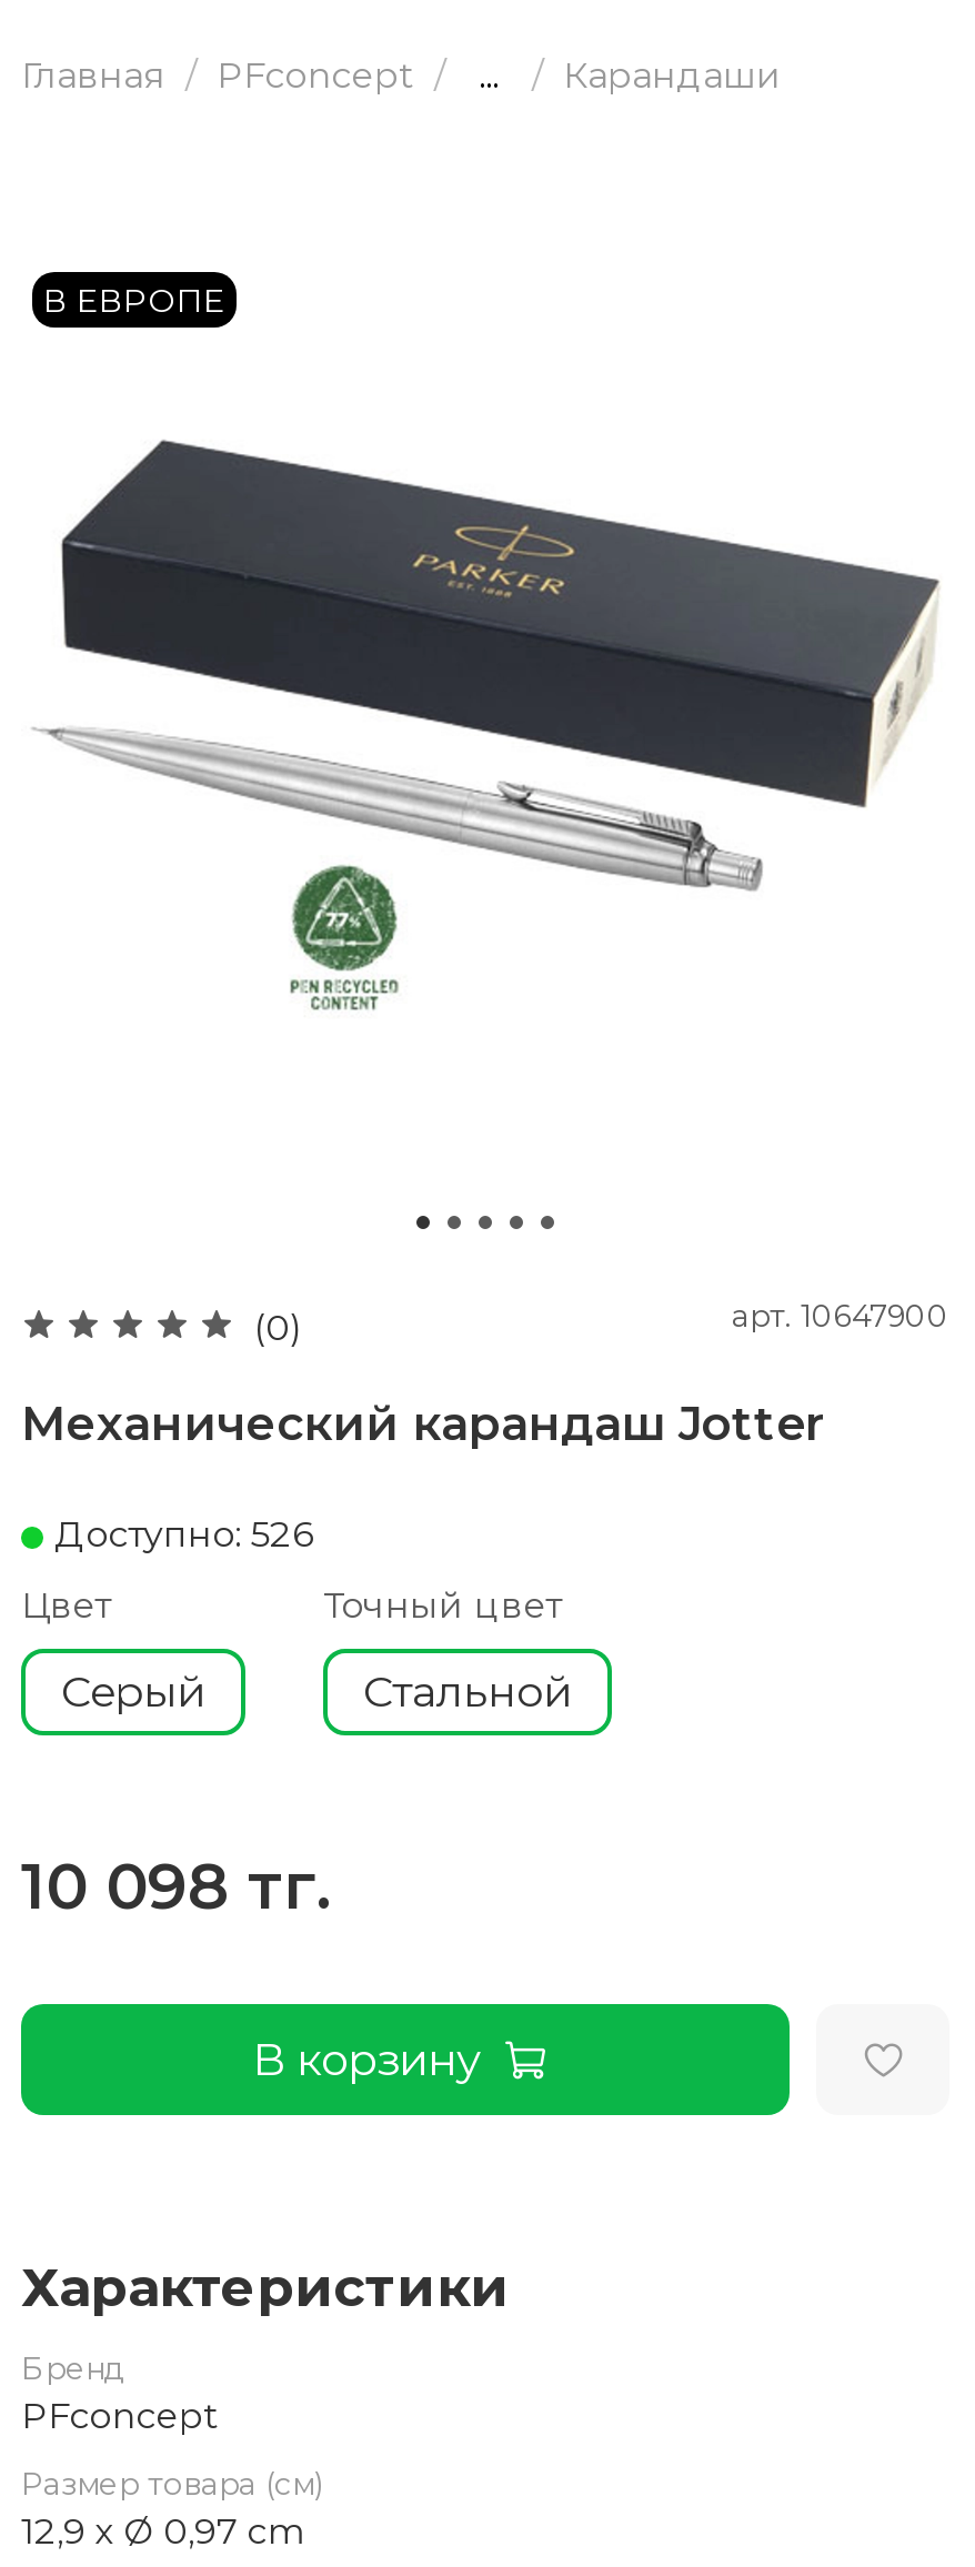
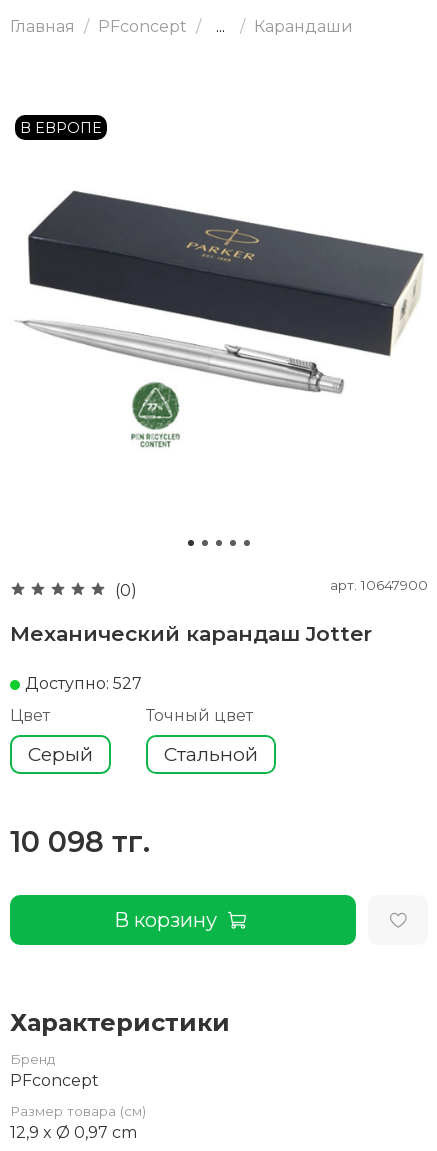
[54,1514,312,1557] Доступно: 526 -> [25,674,142,693] Доступно: 527

